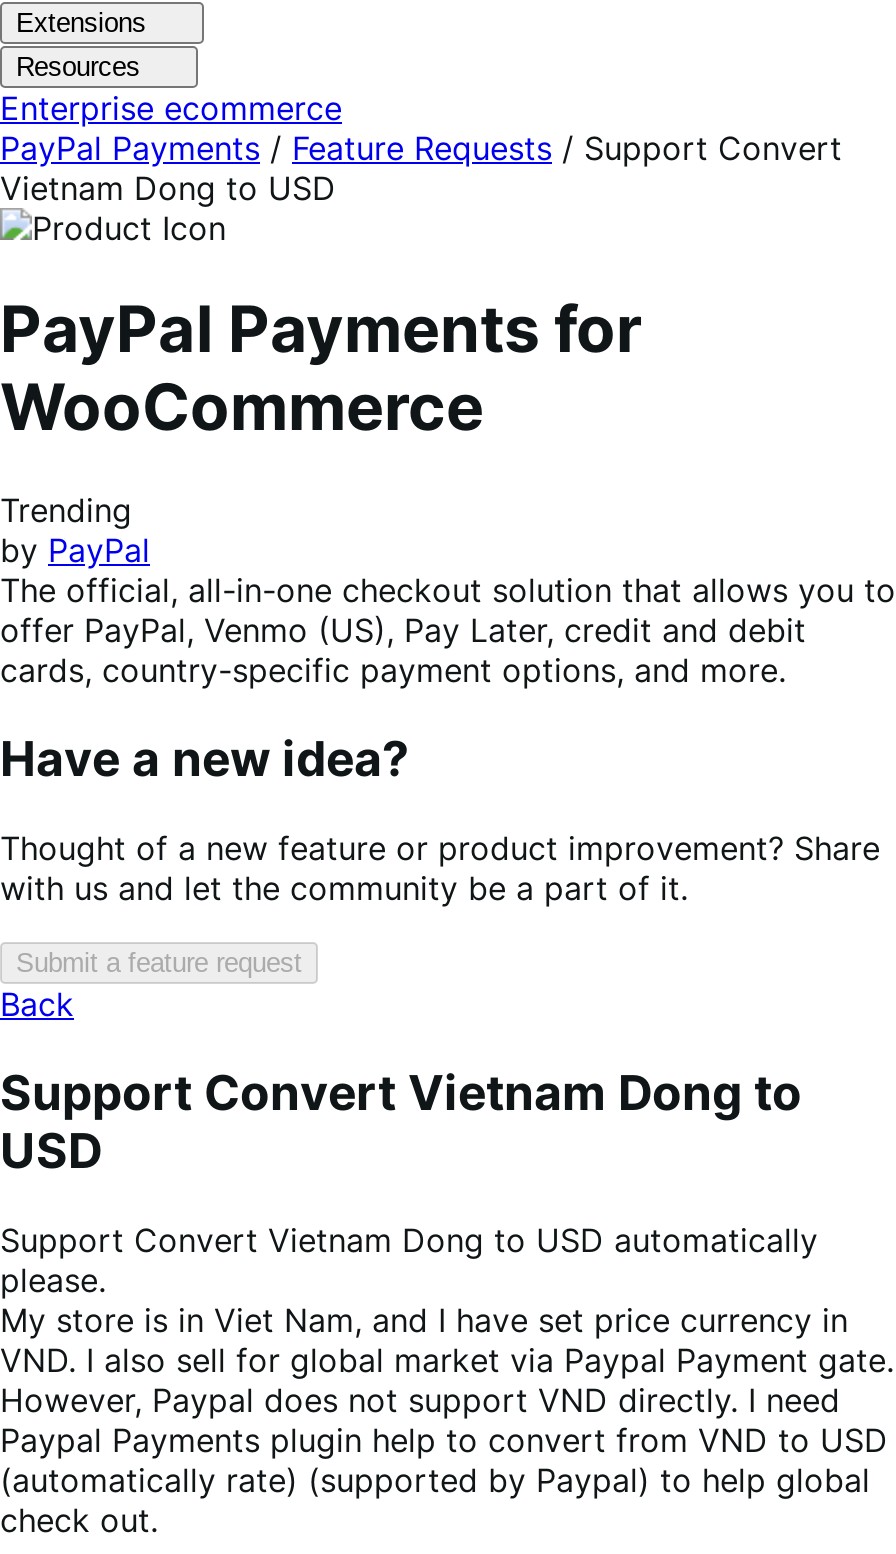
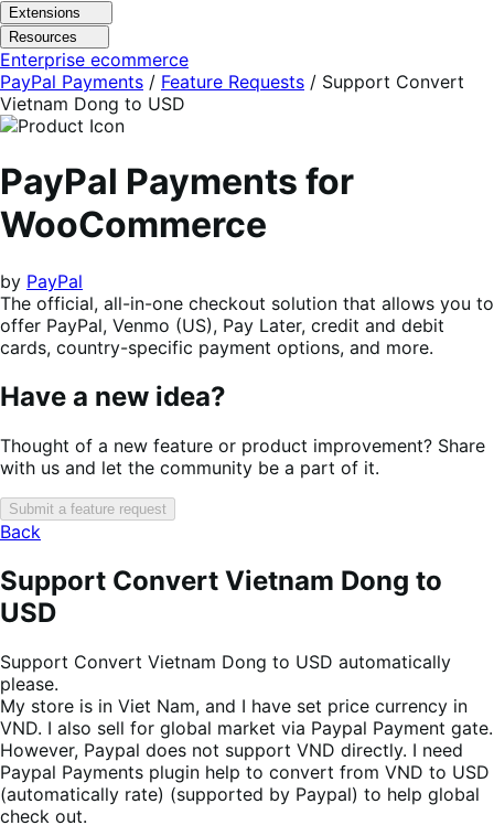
[0,490,132,530] Trending -> none

